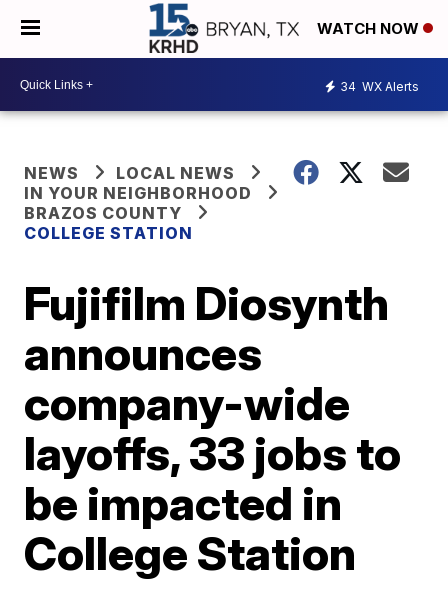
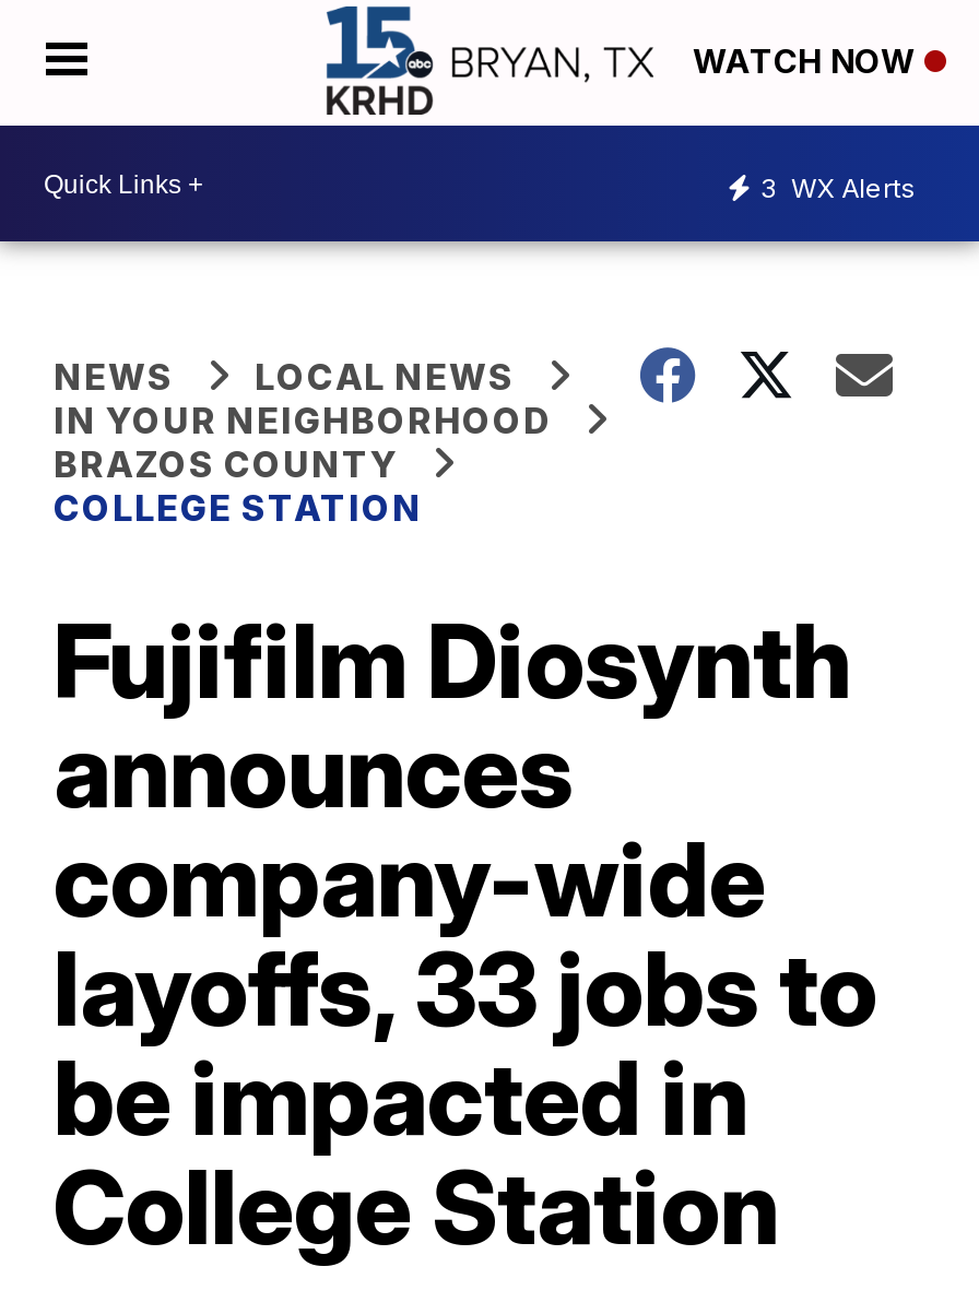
[340,78,419,93] 34 WX Alerts -> [760,170,916,203] 3 WX Alerts

